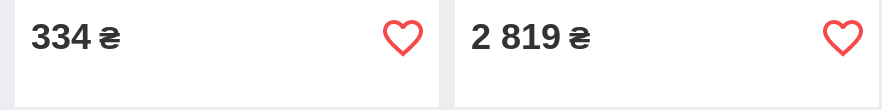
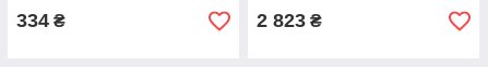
[471,17,591,57] 2 819 ₴ -> [257,10,322,31] 2 823 ₴

